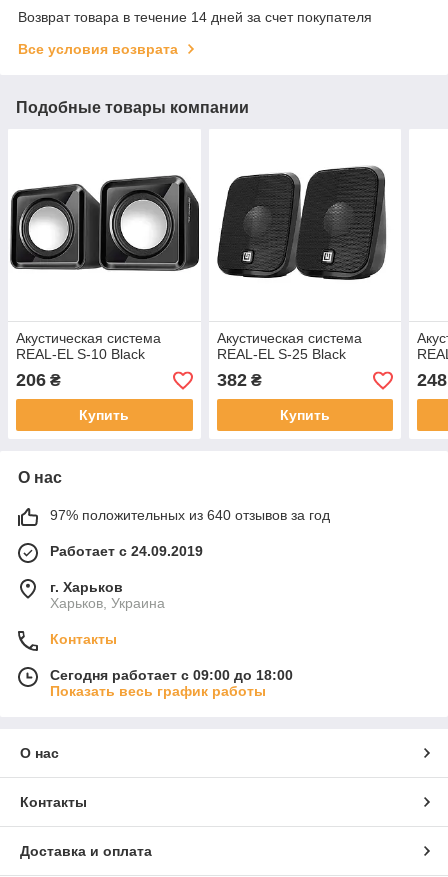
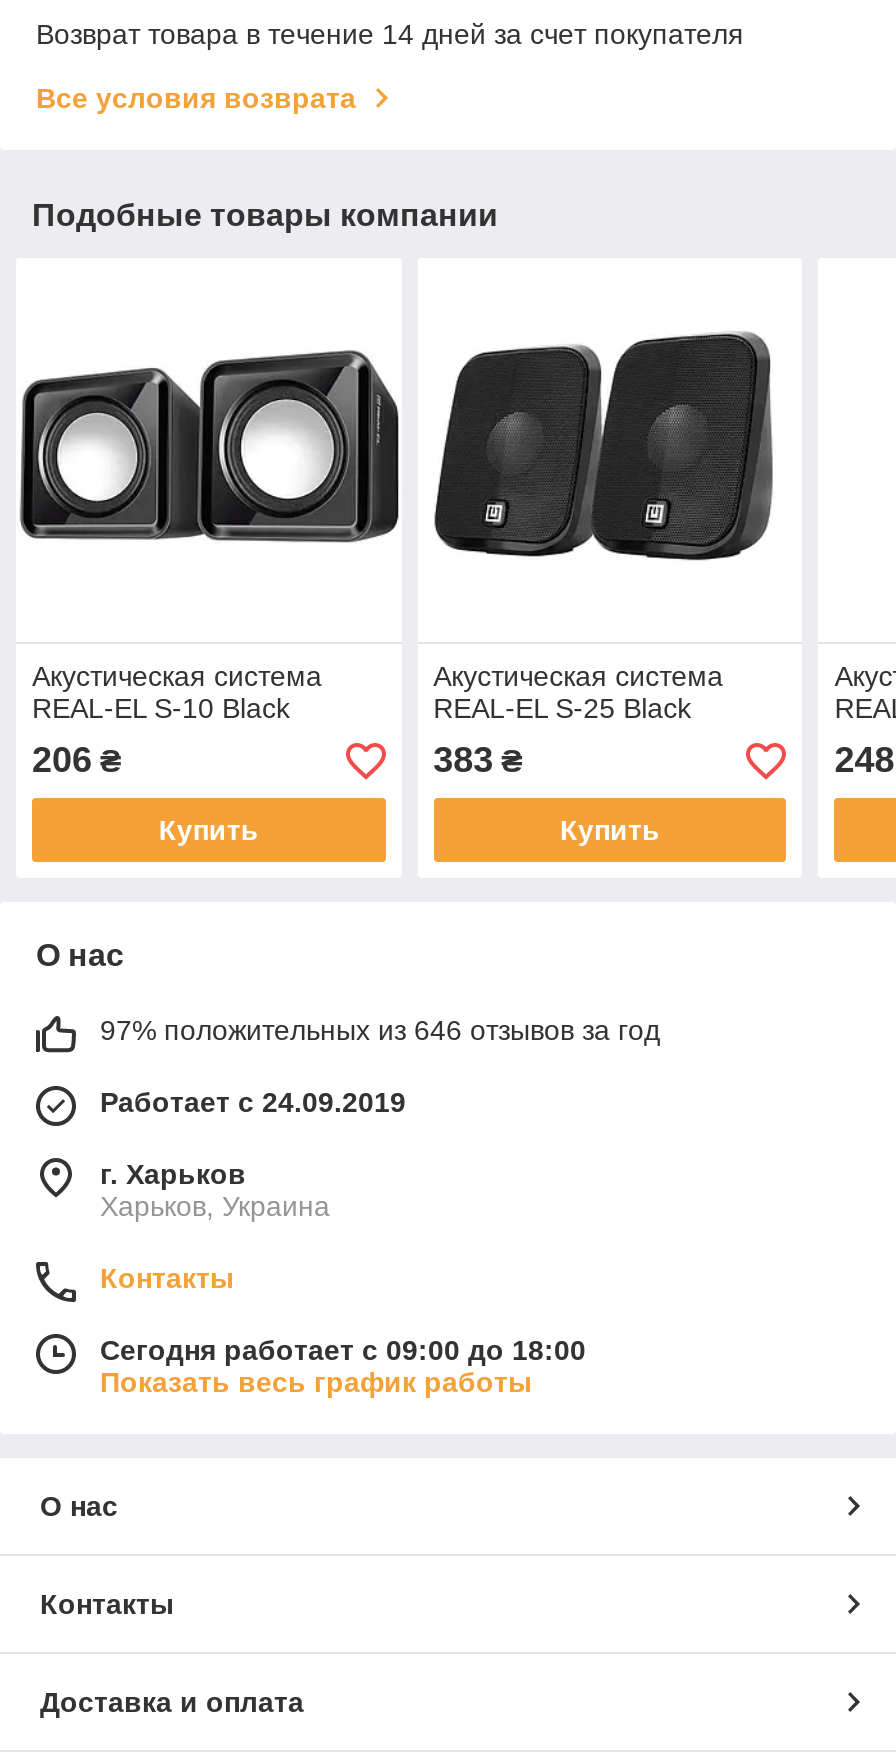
[217,370,262,390] 382 ₴ -> [433,741,523,781] 383 ₴
[50,507,330,523] 97% положительных из 640 отзывов за год -> [100,1015,660,1047] 97% положительных из 646 отзывов за год

